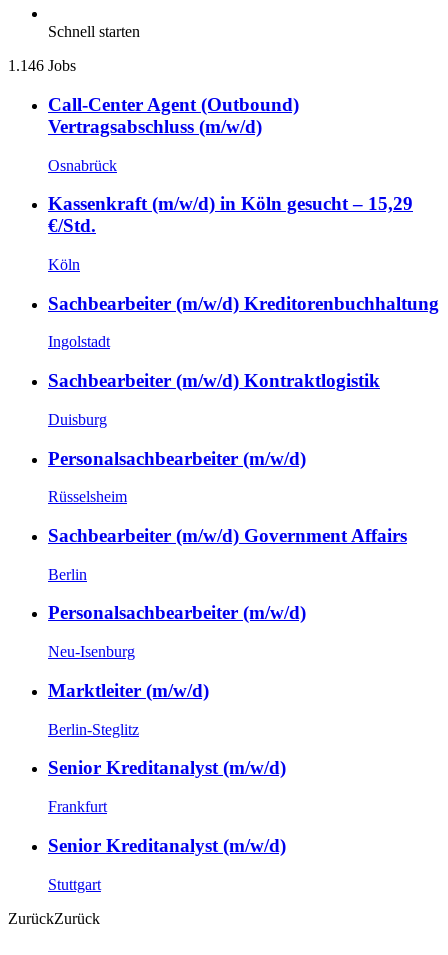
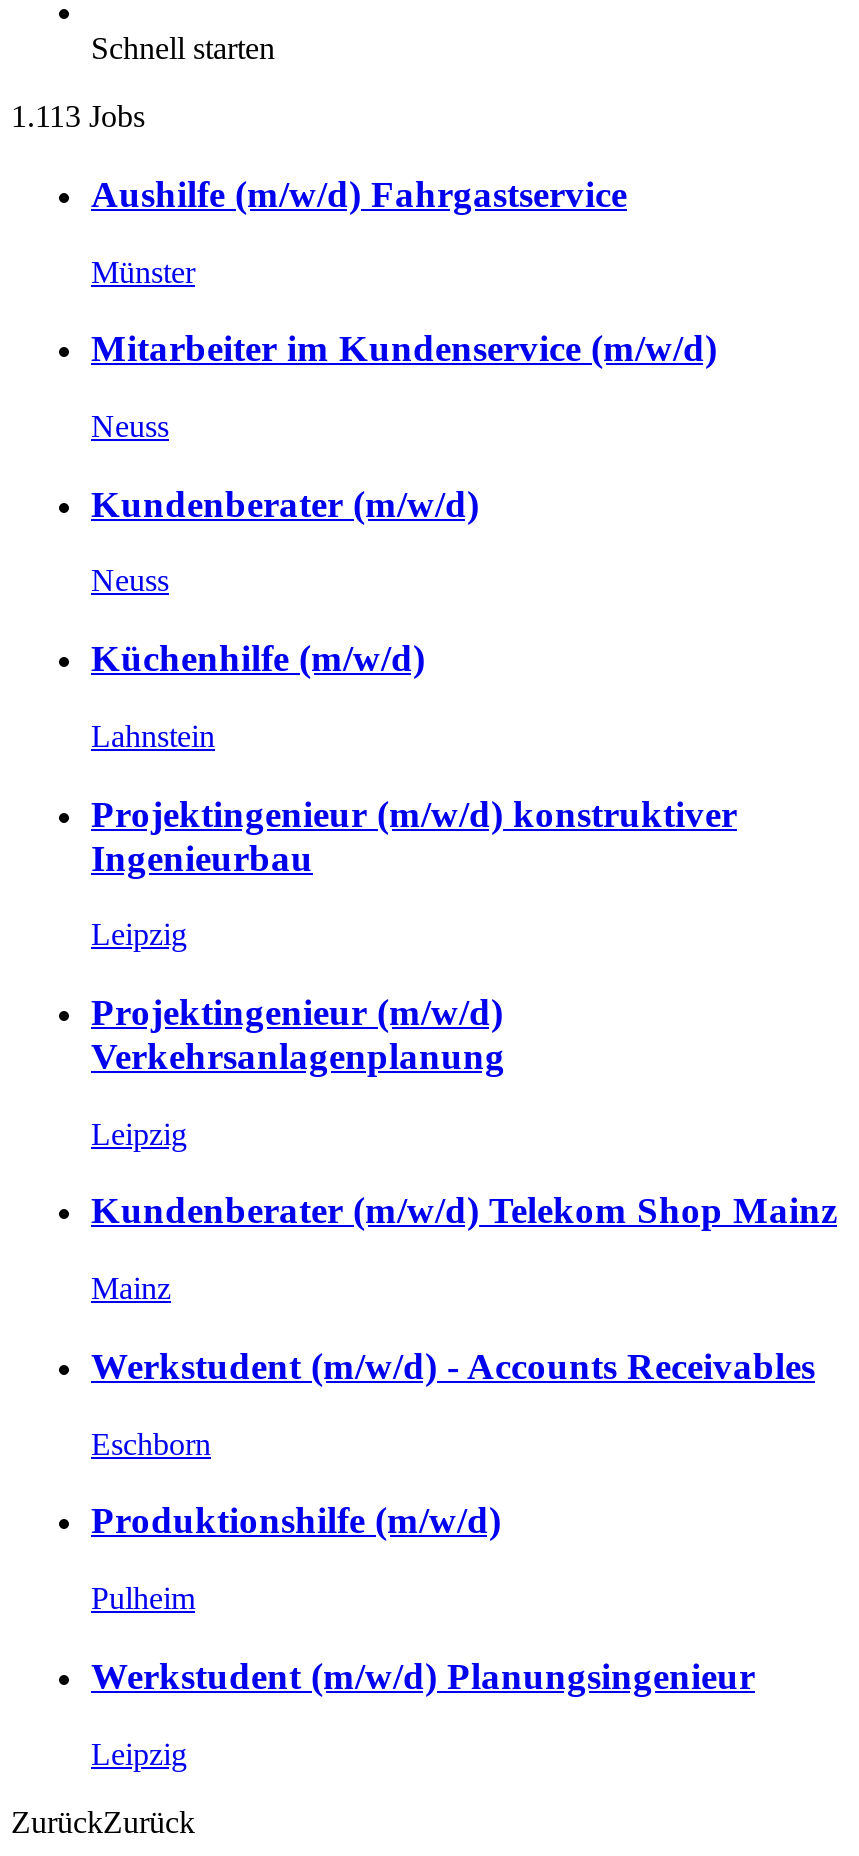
[8,57,76,74] 1.146 Jobs -> [11,99,145,133] 1.113 Jobs
[48,94,299,137] Call-Center Agent (Outbound) | Vertragsabschluss (m/w/d) -> [91,173,627,215] Aushilfe (m/w/d) Fahrgastservice
[48,157,117,174] Osnabrück -> [91,254,195,288] Münster
[48,193,413,236] Kassenkraft (m/w/d) in Köln gesucht – 15,29 | €/Std. -> [91,328,717,370] Mitarbeiter im Kundenservice (m/w/d)
[48,256,80,273] Köln -> [91,409,169,443] Neuss
[48,293,439,314] Sachbearbeiter (m/w/d) Kreditorenbuchhaltung -> [91,482,479,524] Kundenberater (m/w/d)
[48,333,110,350] Ingolstadt -> [91,564,169,598] Neuss
[48,370,380,391] Sachbearbeiter (m/w/d) Kontraktlogistik -> [91,637,425,679] Küchenhilfe (m/w/d)
[48,411,107,428] Duisburg -> [91,719,215,753] Lahnstein
[48,448,306,469] Personalsachbearbeiter (m/w/d) -> [91,792,737,878] Projektingenieur (m/w/d) konstruktiver | Ingenieurbau
[48,488,127,505] Rüsselsheim -> [91,918,187,952] Leipzig
[48,525,407,546] Sachbearbeiter (m/w/d) Government Affairs -> [91,991,505,1077] Projektingenieur (m/w/d) | Verkehrsanlagenplanung
[48,566,87,583] Berlin -> [91,1117,187,1151] Leipzig
[48,602,306,623] Personalsachbearbeiter (m/w/d) -> [91,1190,837,1232] Kundenberater (m/w/d) Telekom Shop Mainz
[48,643,135,660] Neu-Isenburg -> [91,1271,171,1305] Mainz
[48,680,209,701] Marktleiter (m/w/d) -> [91,1345,815,1387] Werkstudent (m/w/d) - Accounts Receivables
[48,721,139,738] Berlin-Steglitz -> [91,1426,211,1460] Eschborn
[48,757,286,778] Senior Kreditanalyst (m/w/d) -> [91,1500,501,1542] Produktionshilfe (m/w/d)
[48,798,107,815] Frankfurt -> [91,1581,195,1615] Pulheim
[48,835,286,856] Senior Kreditanalyst (m/w/d) -> [91,1655,755,1697] Werkstudent (m/w/d) Planungsingenieur
[48,875,101,892] Stuttgart -> [91,1736,187,1770] Leipzig

